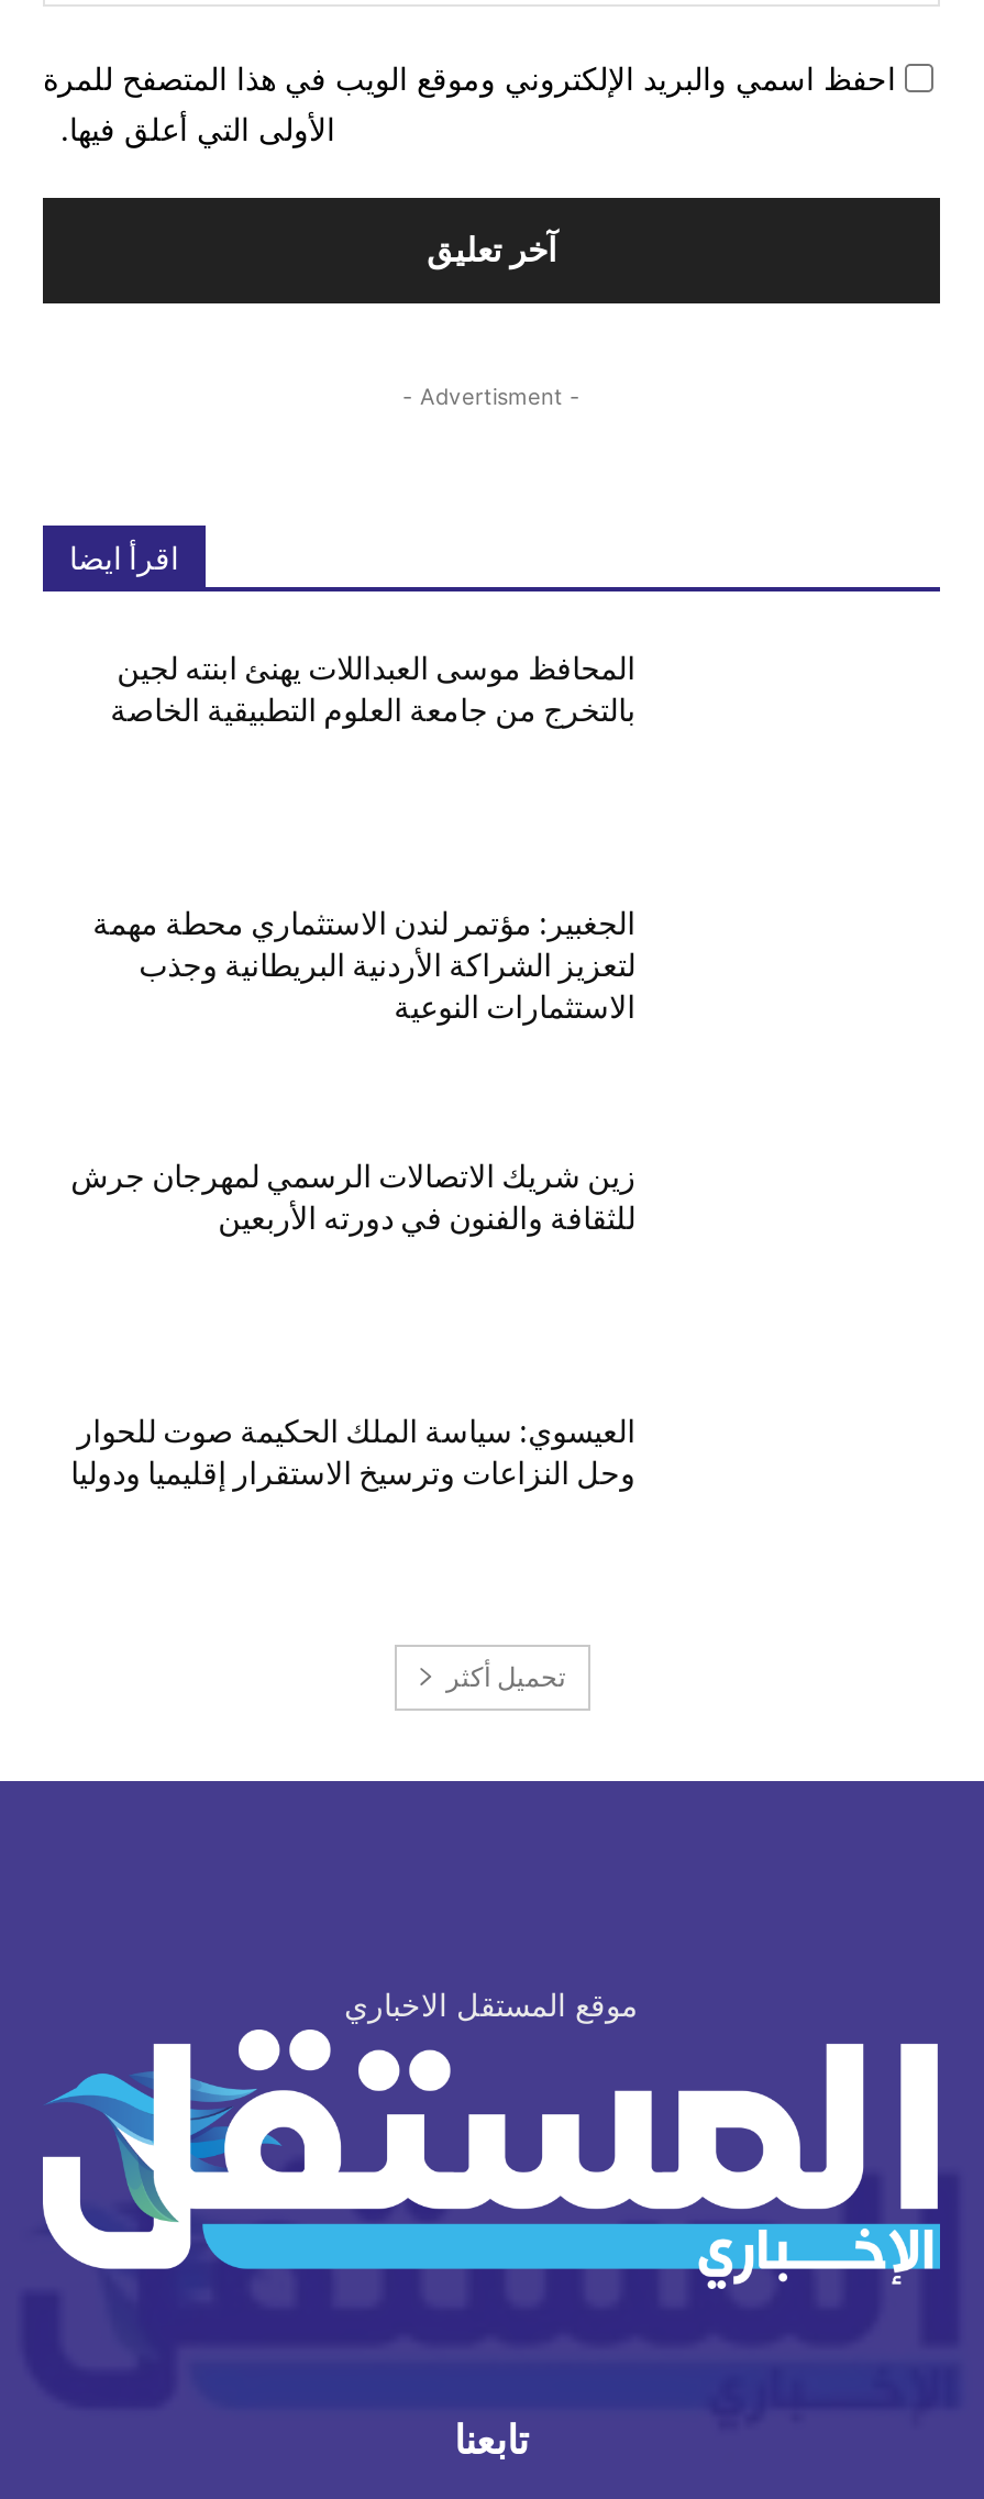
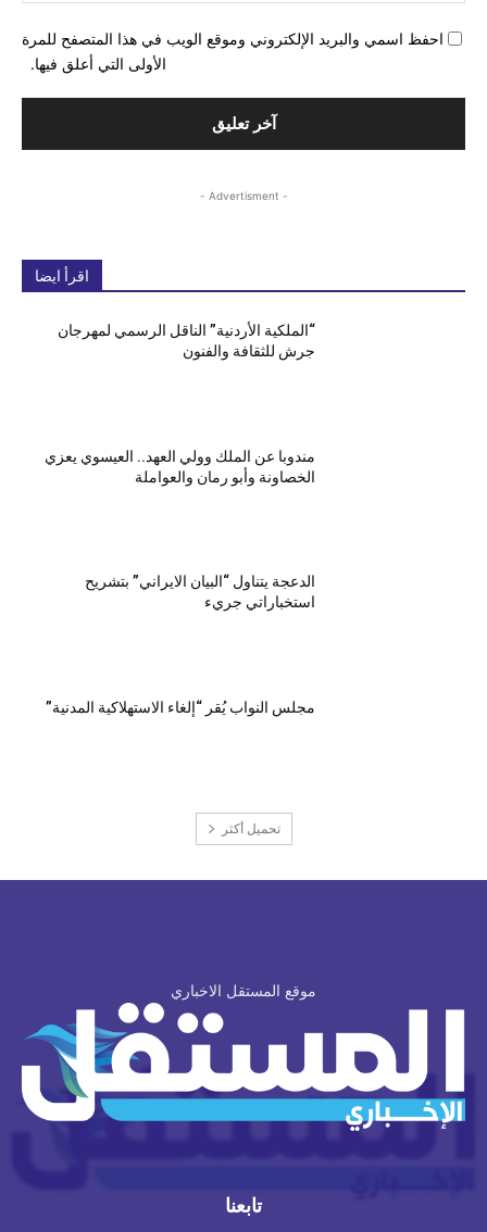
[110,651,636,728] المحافظ موسى العبداللات يهنئ ابنته لجين | بالتخرج من جامعة العلوم التطبيقية الخاصة -> [57,322,315,360] “الملكية الأردنية” الناقل الرسمي لمهرجان | جرش للثقافة والفنون
[93,905,636,1024] الجغبير: مؤتمر لندن الاستثماري محطة مهمة | لتعزيز الشراكة الأردنية البريطانية وجذب | الاستثمارات النوعية -> [44,447,315,485] مندوبا عن الملك وولي العهد.. العيسوي يعزي | الخصاونة وأبو رمان والعواملة
[71,1159,636,1236] زين شريك الاتصالات الرسمي لمهرجان جرش | للثقافة والفنون في دورته الأربعين -> [84,573,315,611] الدعجة يتناول “البيان الايراني” بتشريح | استخباراتي جريء
[71,1414,636,1491] العيسوي: سياسة الملك الحكيمة صوت للحوار | وحل النزاعات وترسيخ الاستقرار إقليميا ودوليا -> [45,699,315,716] مجلس النواب يُقر “إلغاء الاستهلاكية المدنية”

